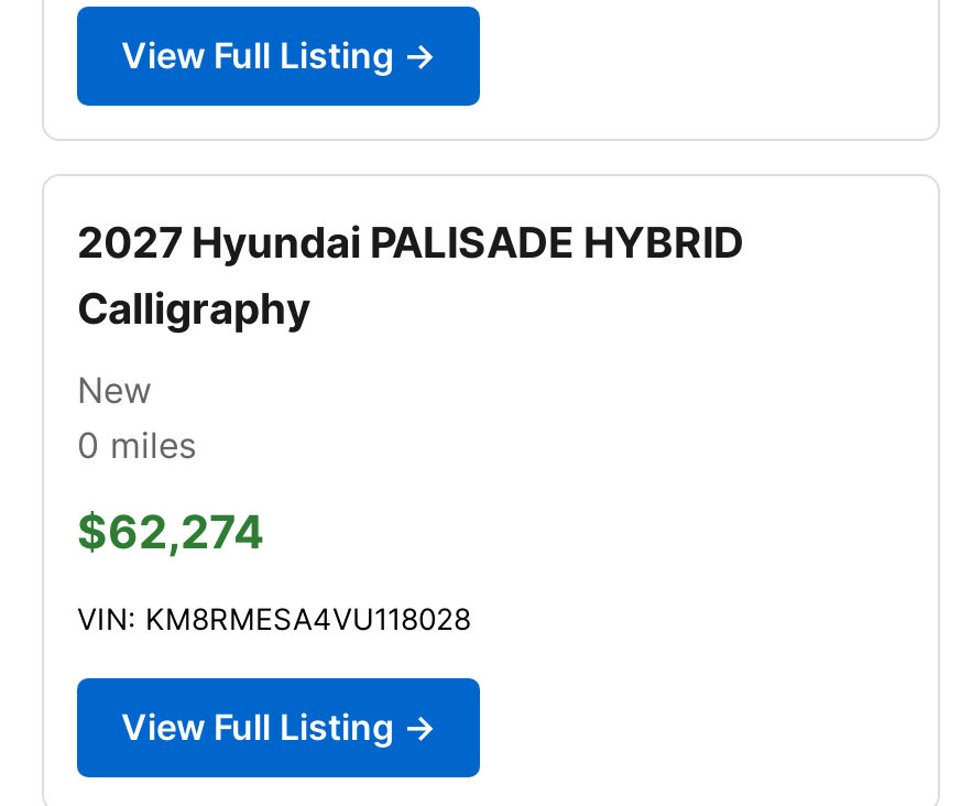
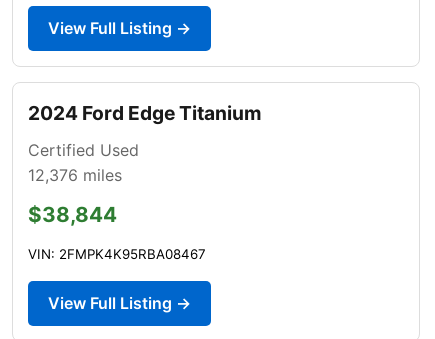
[77,216,744,335] 2027 Hyundai PALISADE HYBRID | Calligraphy -> [28,101,262,125] 2024 Ford Edge Titanium
[77,368,196,467] New | 0 miles -> [28,140,139,185] Certified Used | 12,376 miles
[77,504,264,559] $62,274 -> [28,202,117,227] $38,844
[77,601,471,636] VIN: KM8RMESA4VU118028 -> [28,246,206,262] VIN: 2FMPK4K95RBA08467

